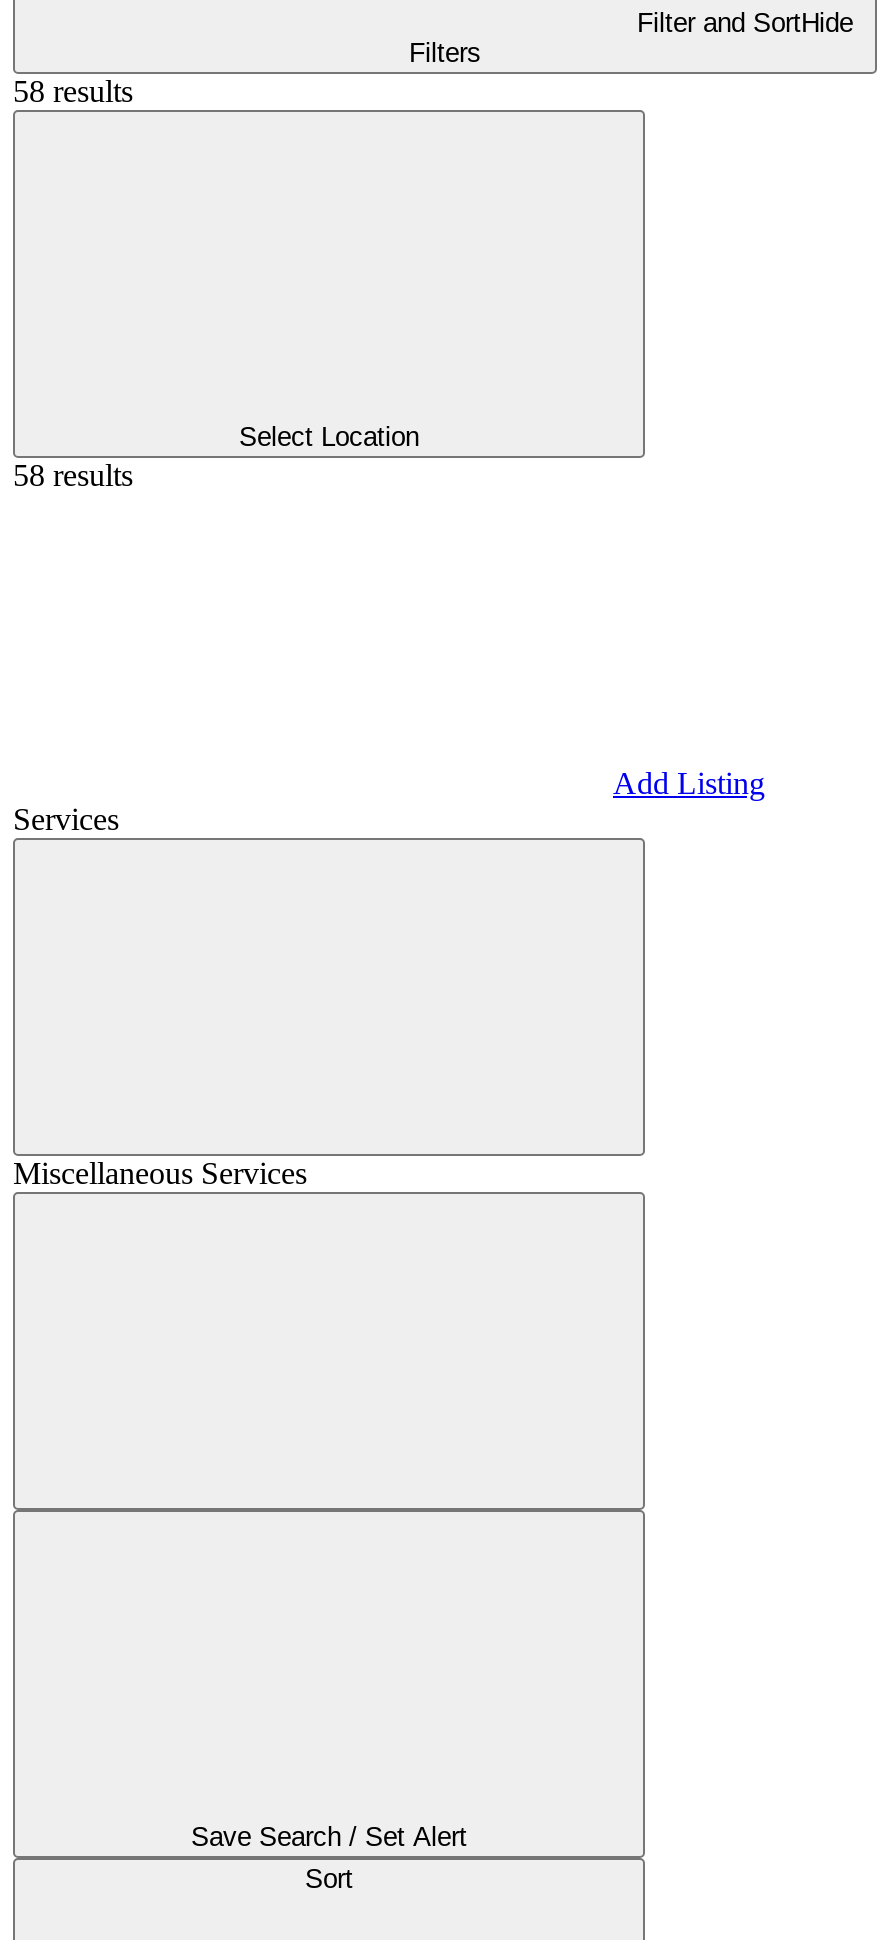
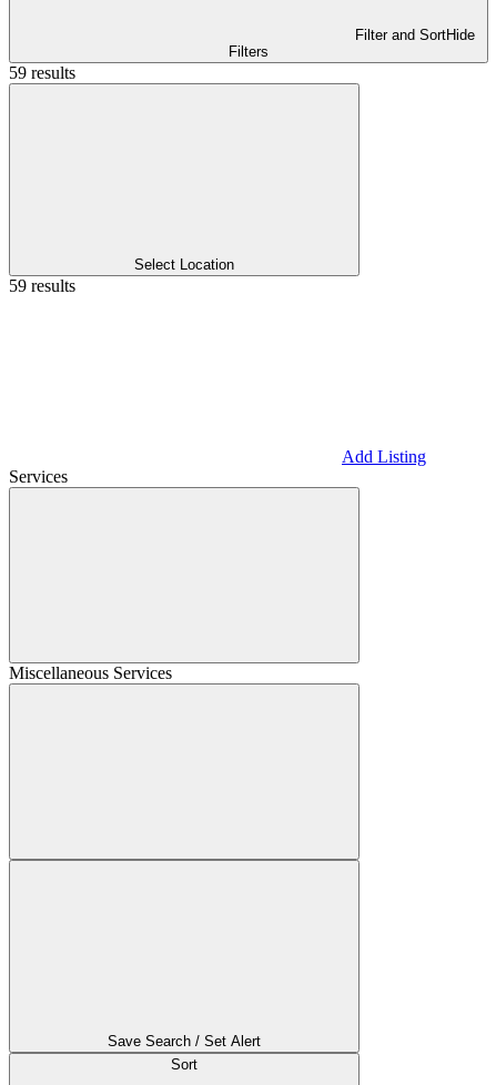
[13,74,133,108] 58 results -> [9,63,75,82] 59 results
[13,458,133,492] 58 results -> [9,276,75,295] 59 results

